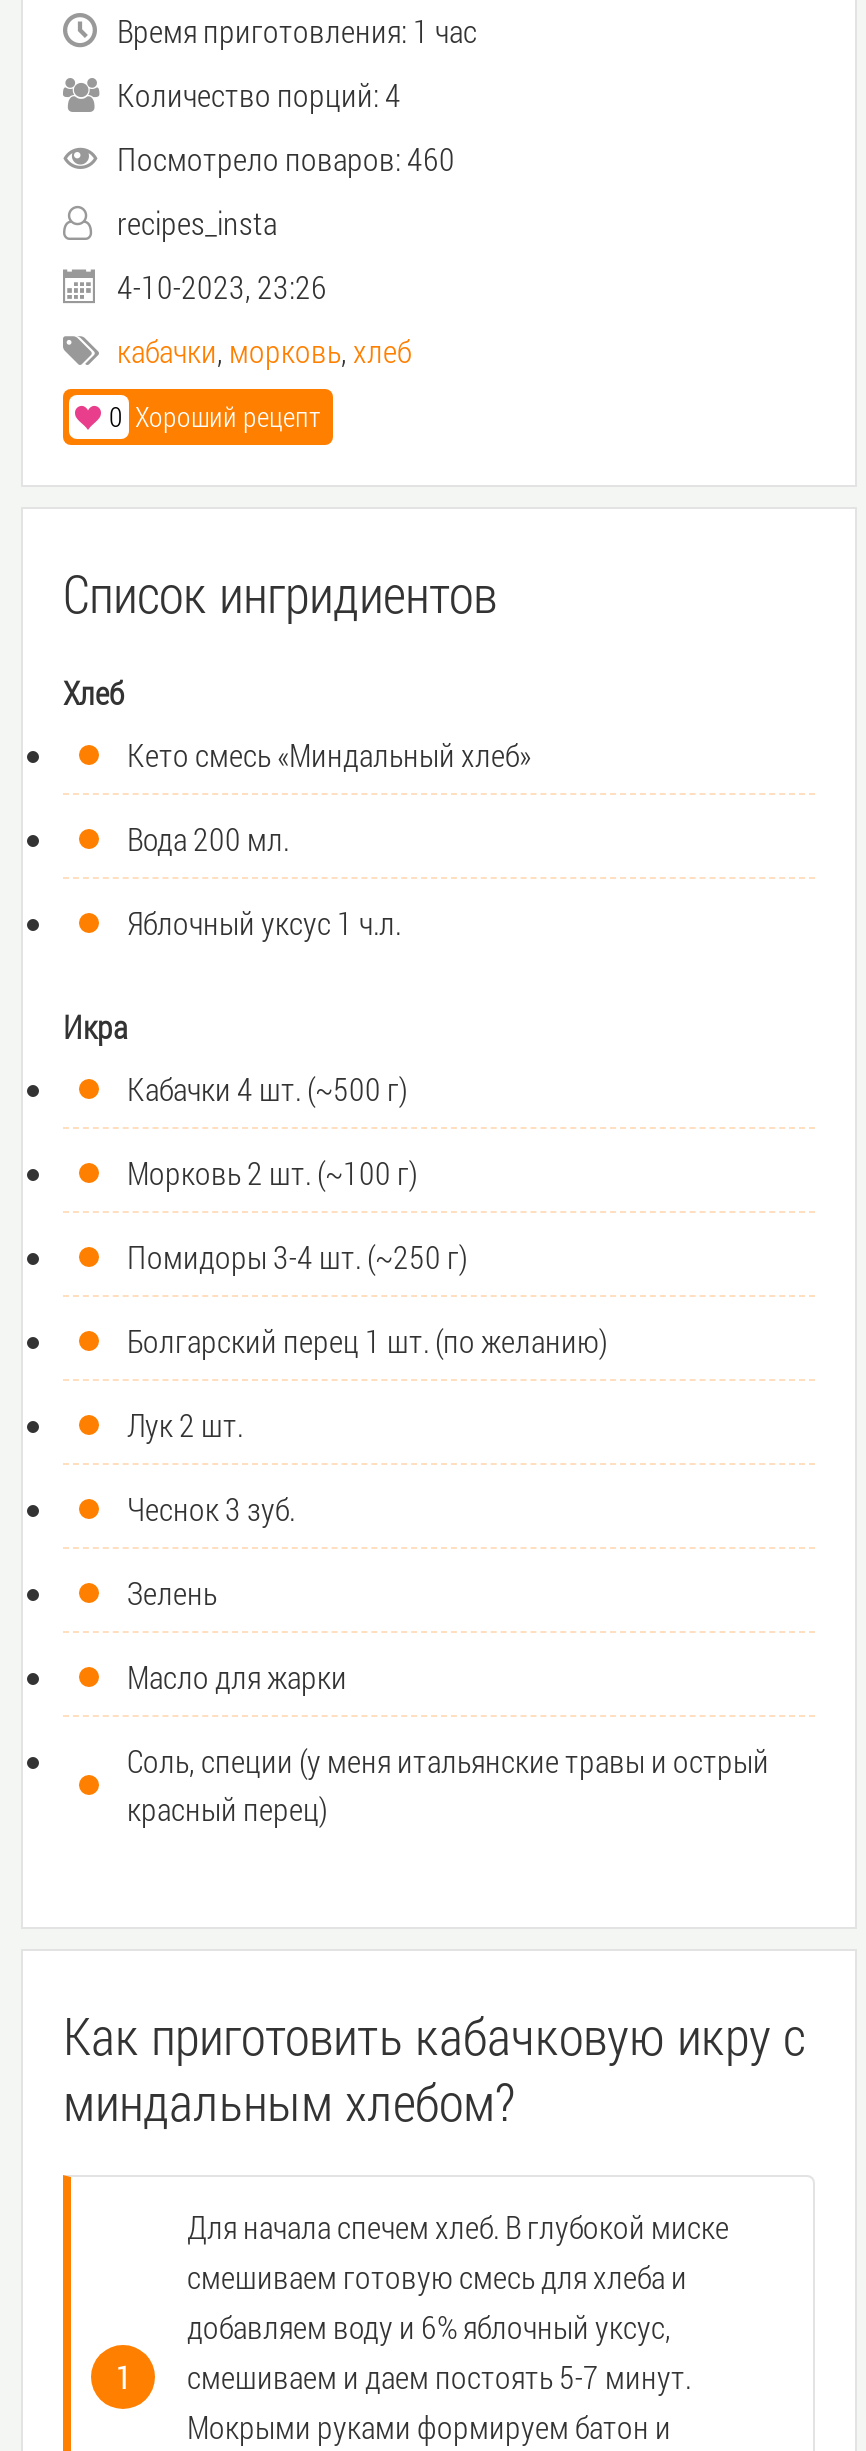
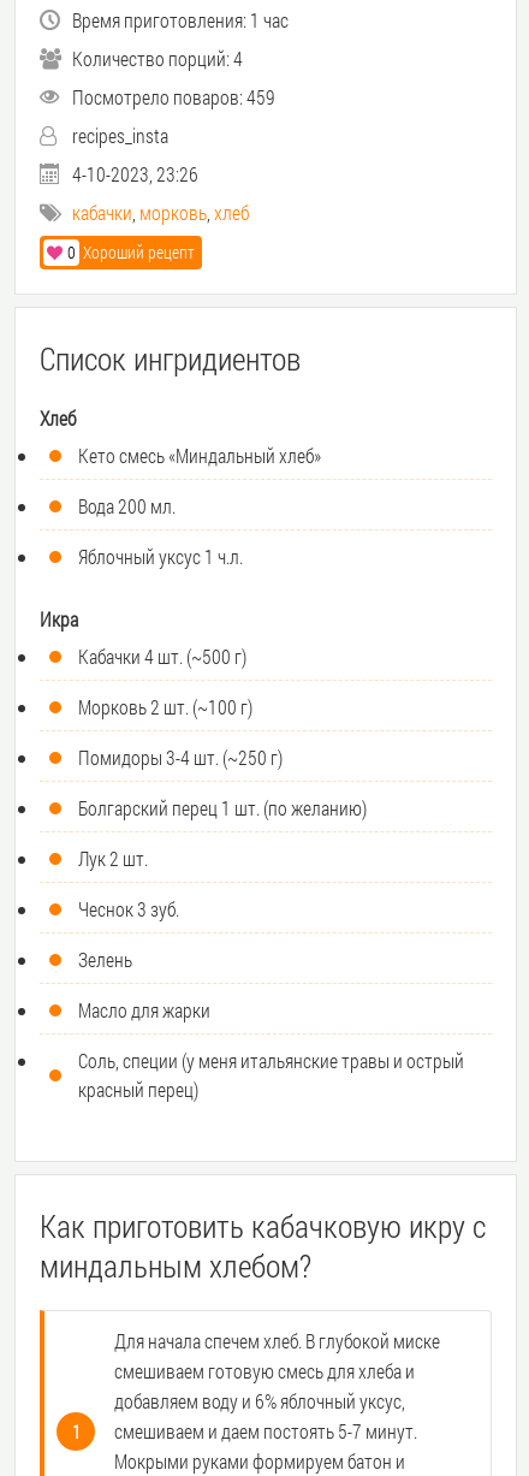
[117,137,455,179] Посмотрело поваров: 460 -> [72,84,275,109] Посмотрело поваров: 459

